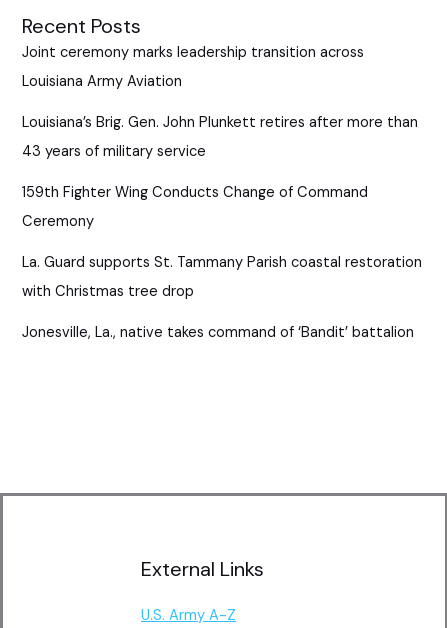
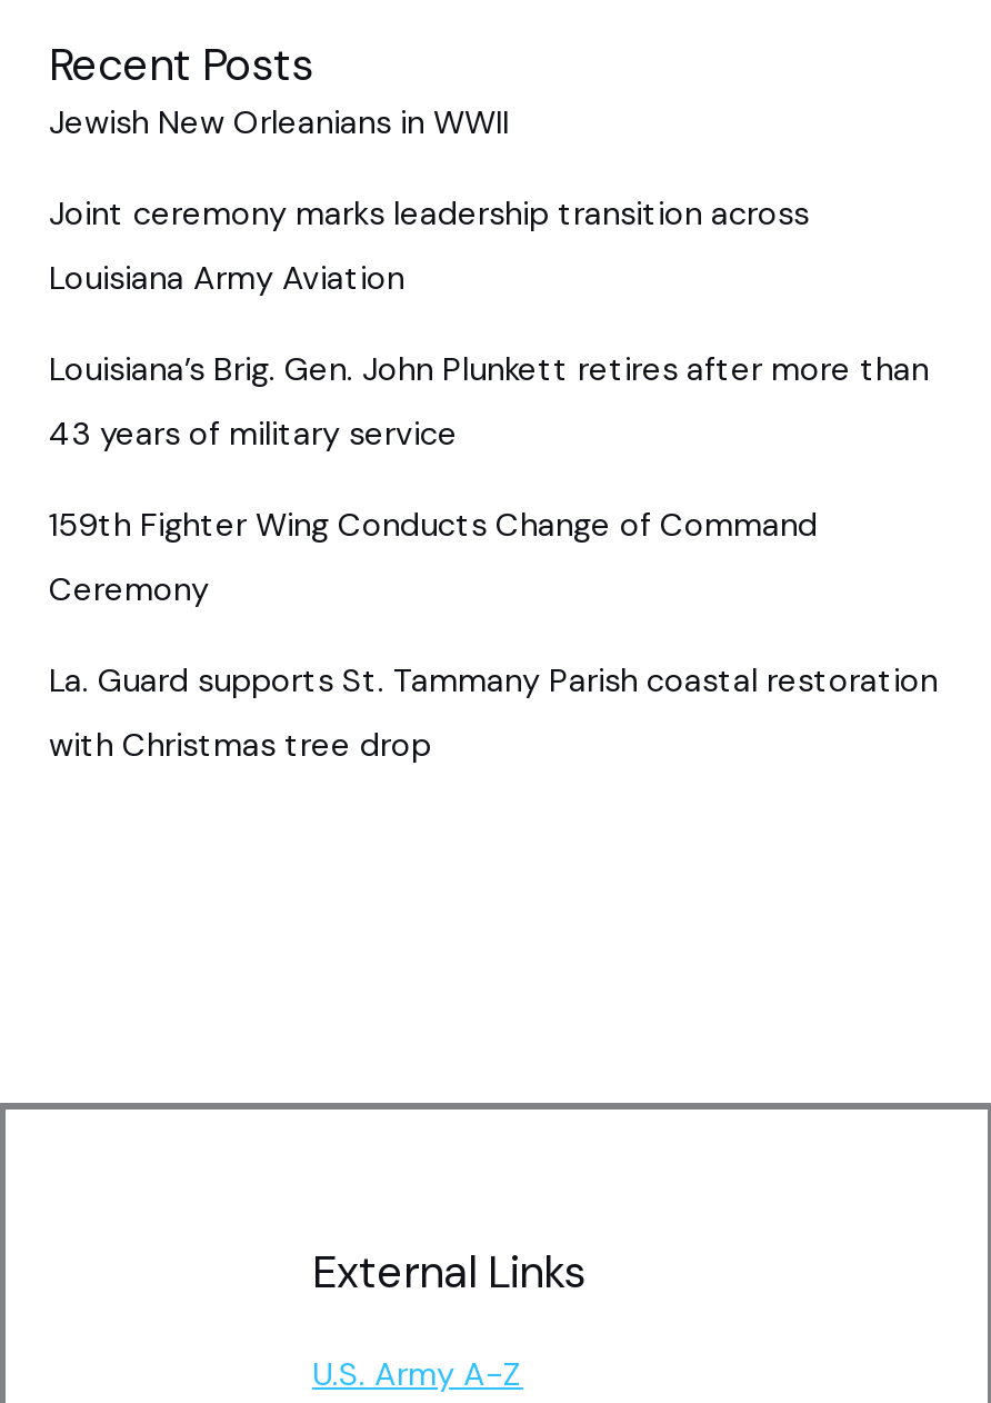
none -> [49,102,509,144] Jewish New Orleanians in WWII
moved [22,43,422,301] -> [49,193,938,767]: Joint ceremony marks leadership transition across | Louisiana Army Aviation | Louisiana’s Brig. Gen. John Plunkett retires after more than | 43 years of military service | 159th Fighter Wing Conducts Change of Command | Ceremony | La. Guard supports St. Tammany Parish coastal restoration | with Christmas tree drop
[22,323,414,342] Jonesville, La., native takes command of ‘Bandit’ battalion -> none

